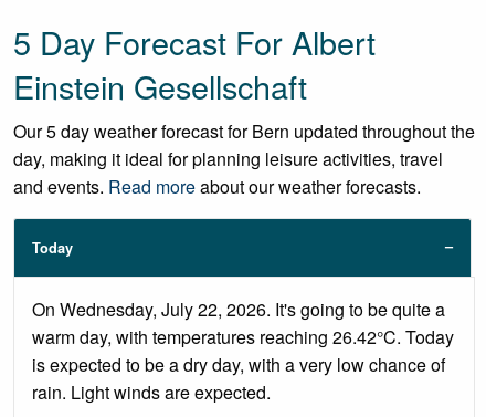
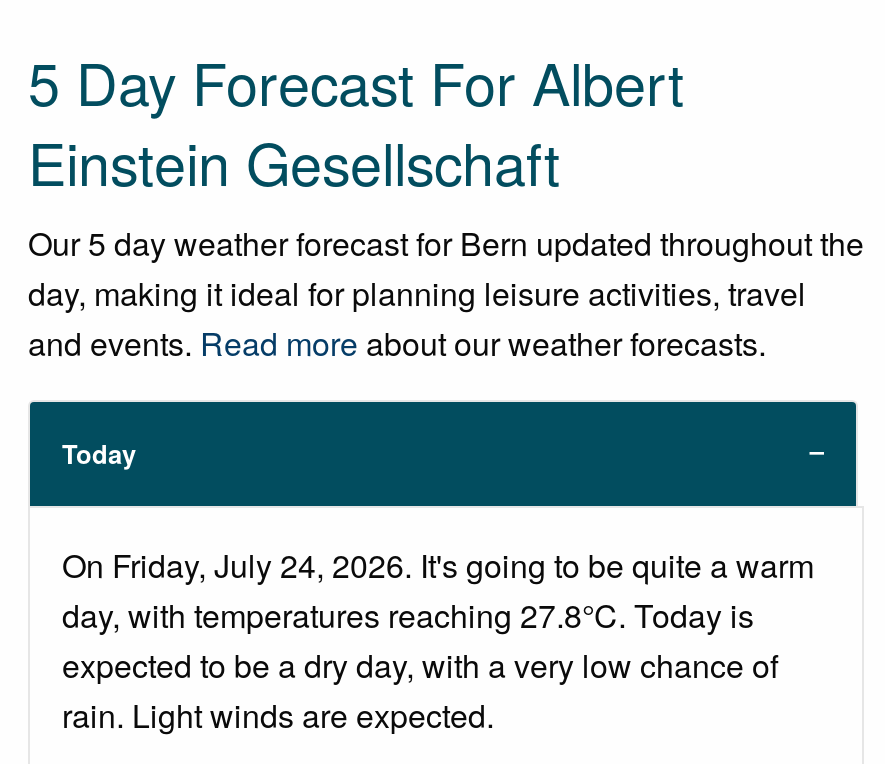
[32,297,454,378] On Wednesday, July 22, 2026. It's going to be quite a | warm day, with temperatures reaching 26.42°C. Today | is expected to be a dry day, with a very low chance of -> [62,543,814,689] On Friday, July 24, 2026. It's going to be quite a warm | day, with temperatures reaching 27.8°C. Today is | expected to be a dry day, with a very low chance of

